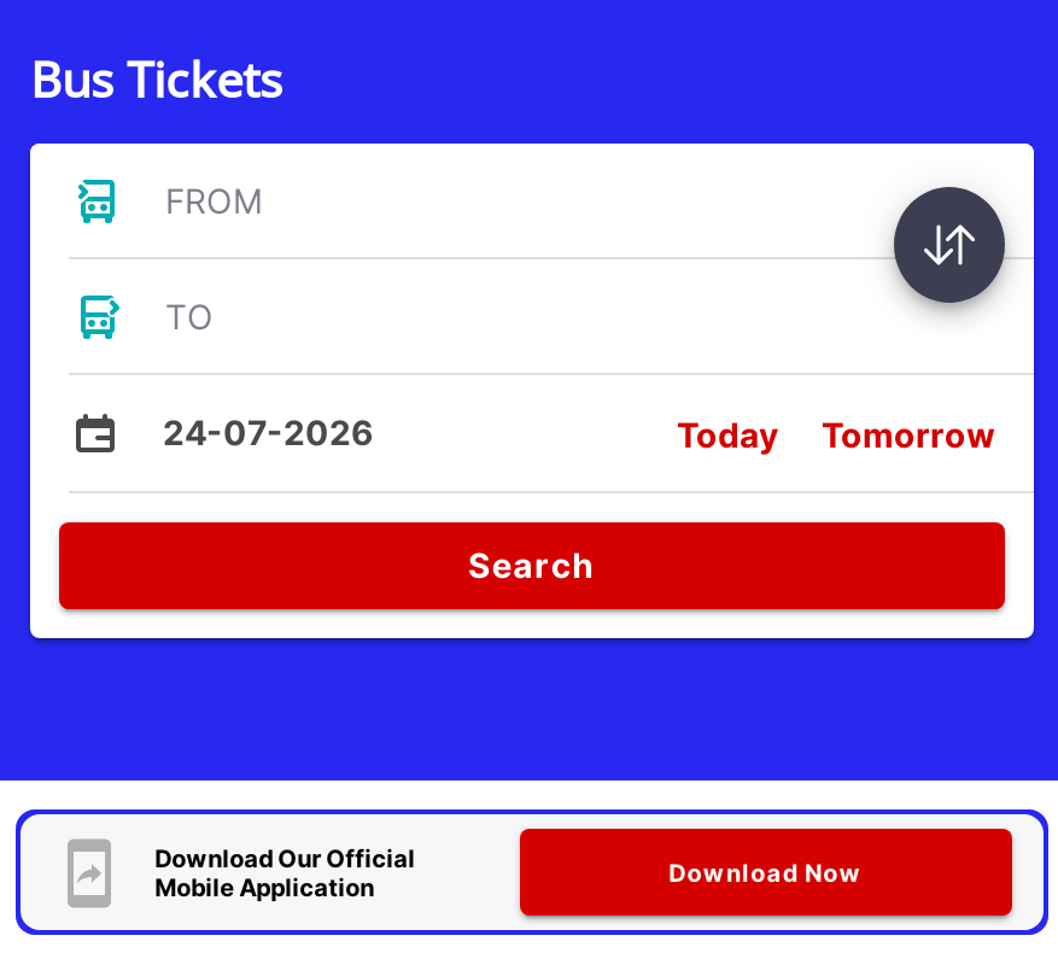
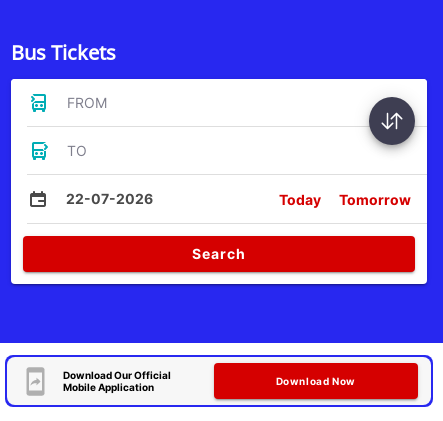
[163,411,373,452] 24-07-2026 -> [66,190,153,207] 22-07-2026

